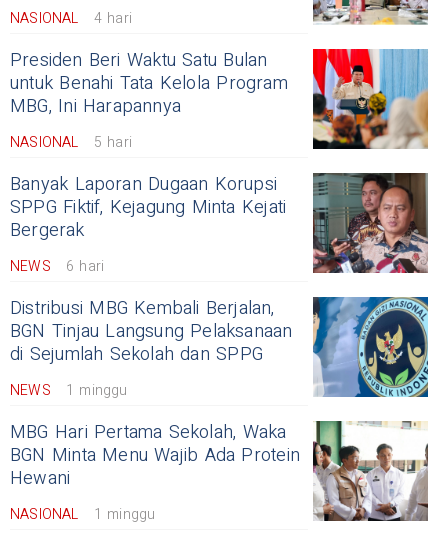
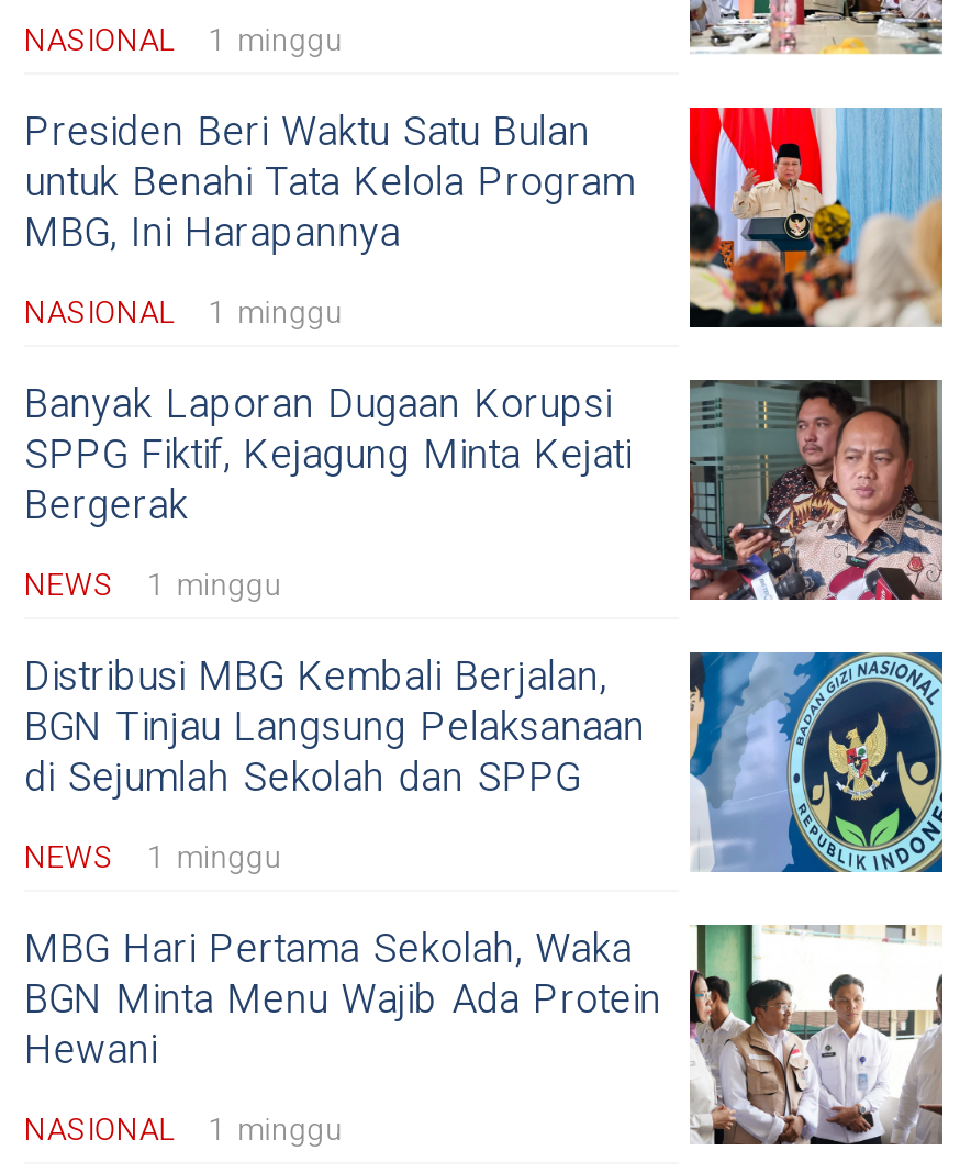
[10,8,132,29] NASIONAL 4 hari -> [24,18,343,64] NASIONAL 1 minggu
[10,132,132,153] NASIONAL 5 hari -> [24,290,343,336] NASIONAL 1 minggu
[10,256,104,277] NEWS 6 hari -> [24,562,282,608] NEWS 1 minggu

